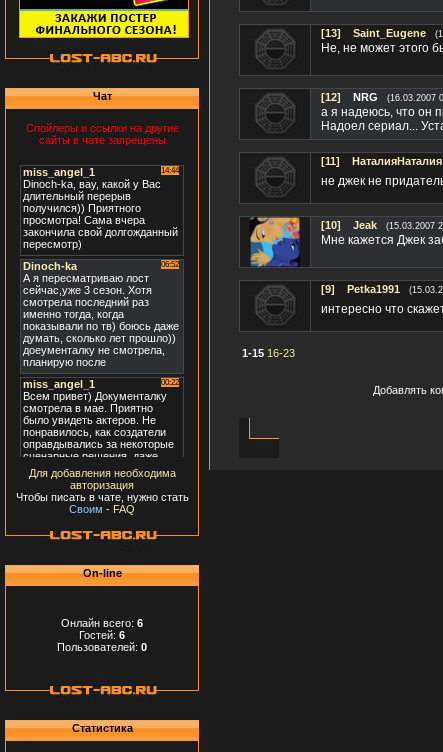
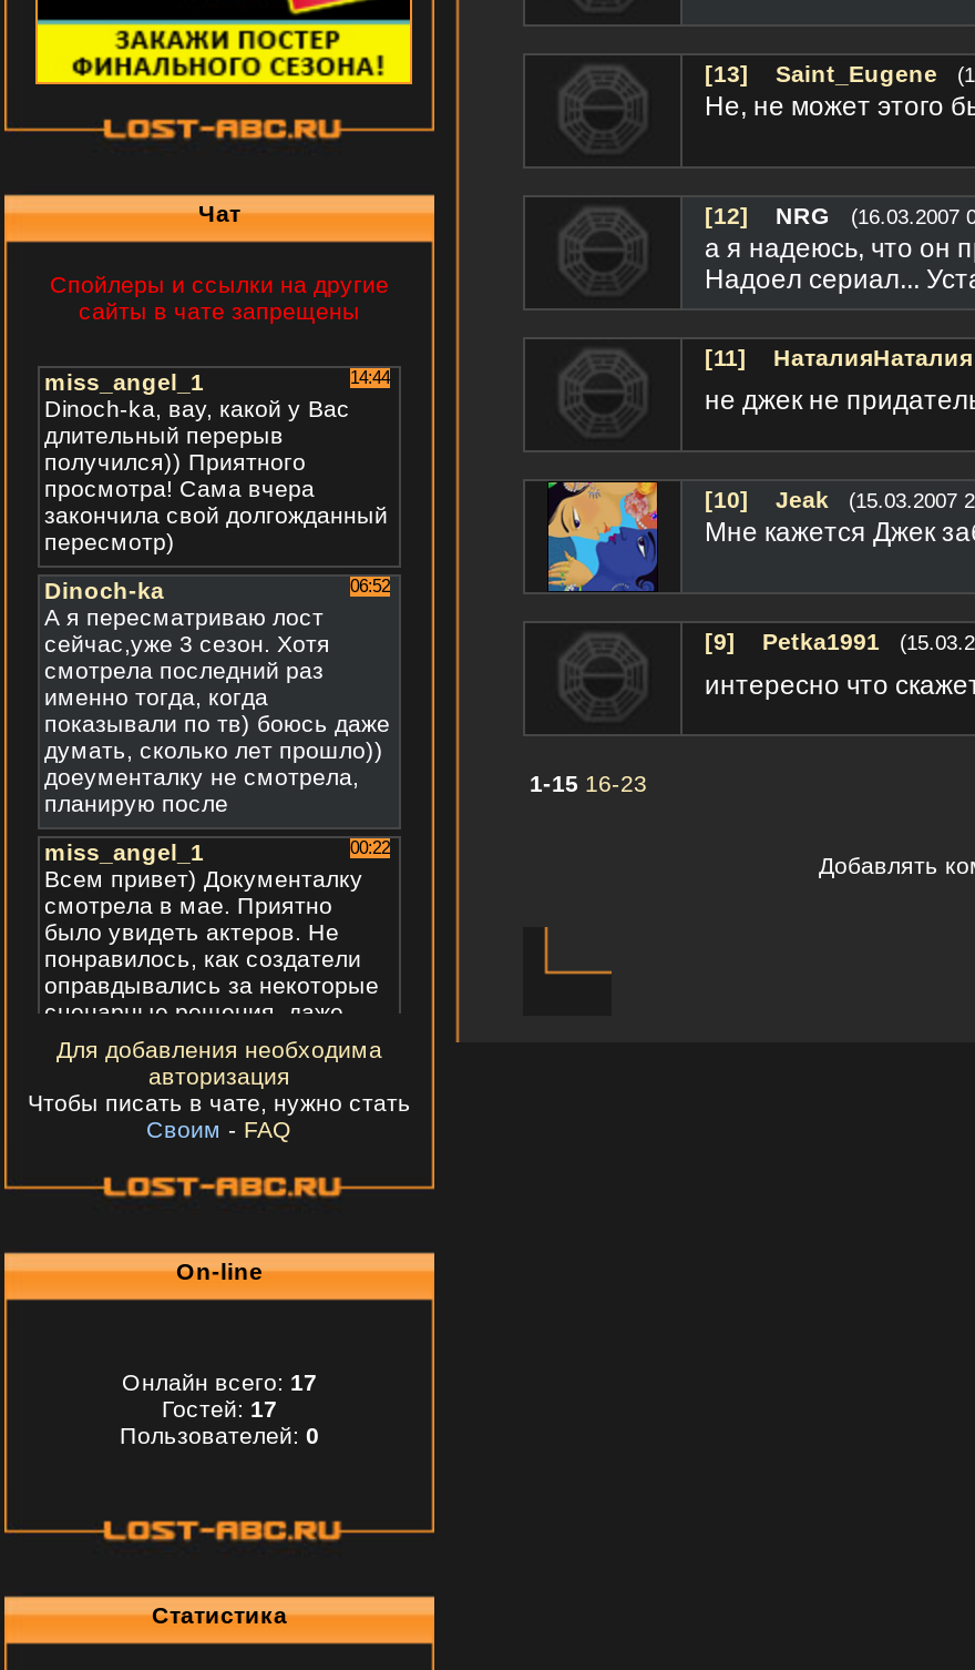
[61,617,143,629] Онлайн всего: 6 -> [122,1368,317,1394] Онлайн всего: 17
[79,629,125,641] Гостей: 6 -> [162,1394,277,1421] Гостей: 17

